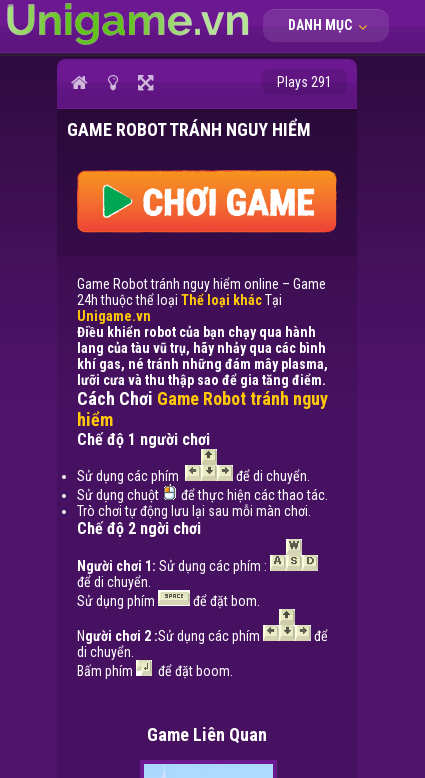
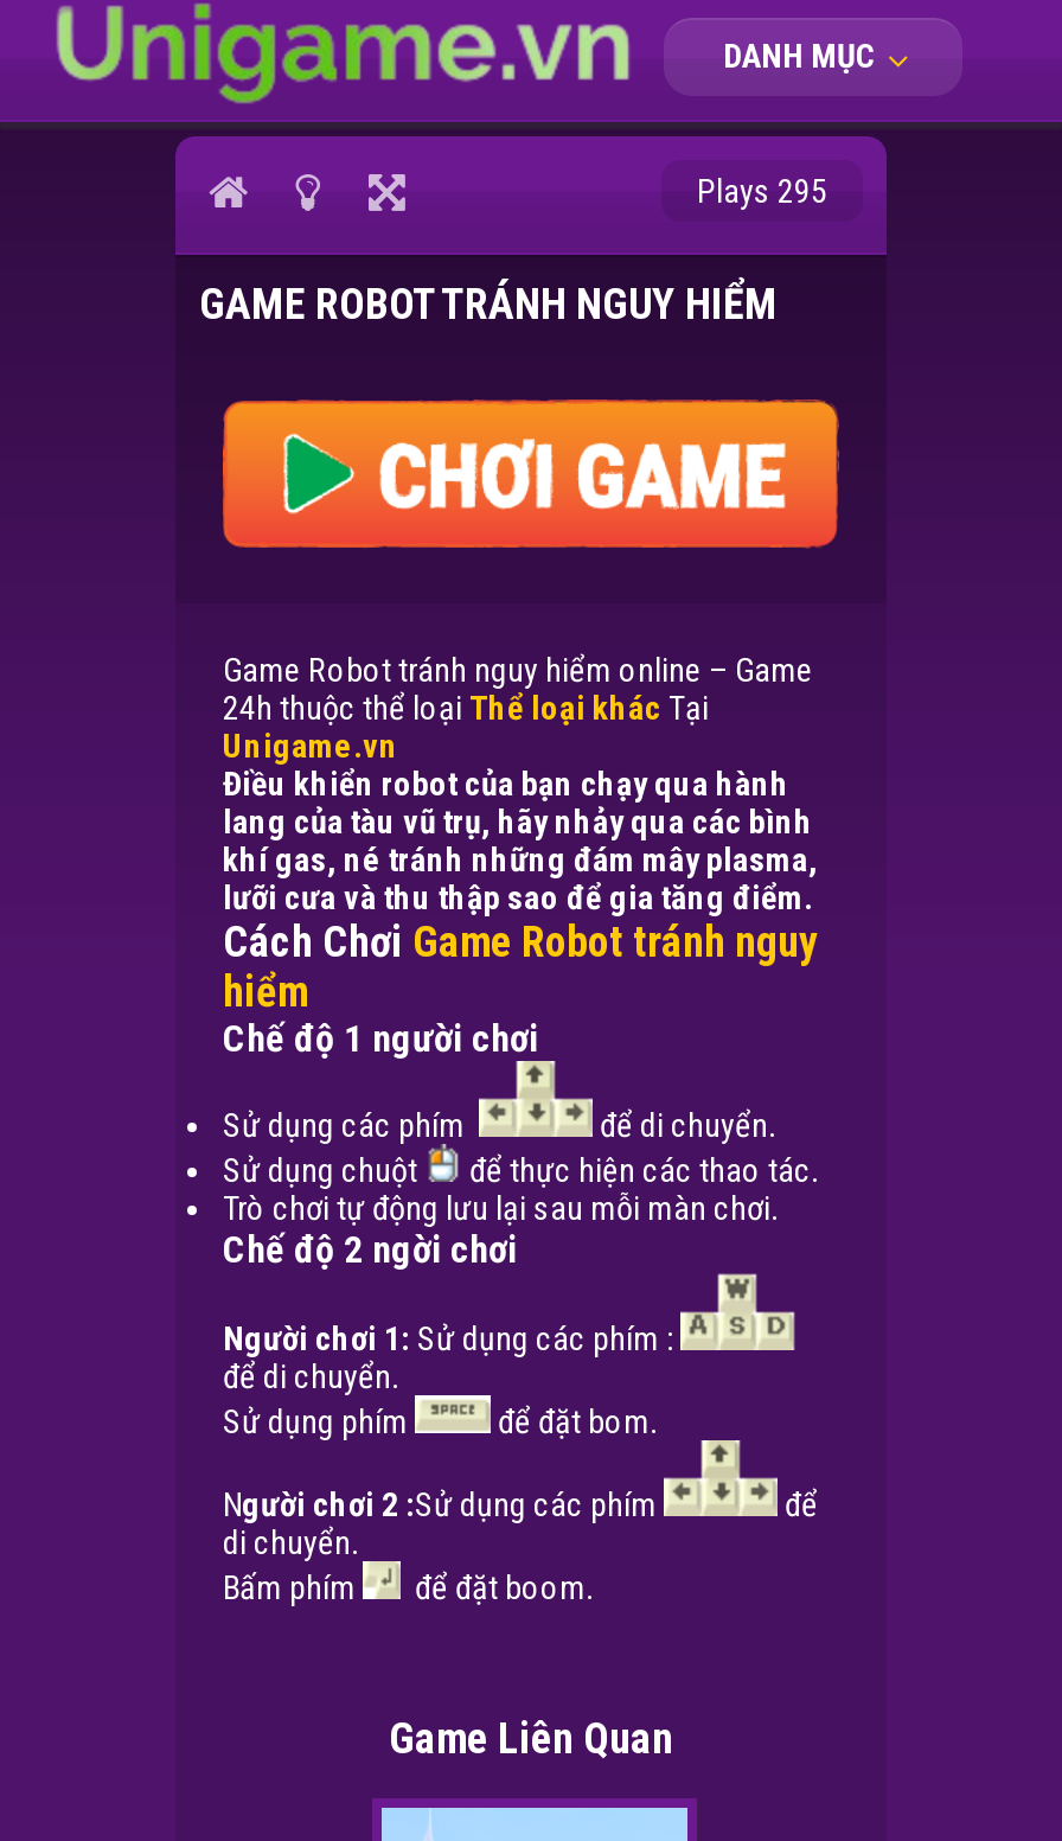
[277,74,332,90] Plays 291 -> [697,172,827,210] Plays 295

